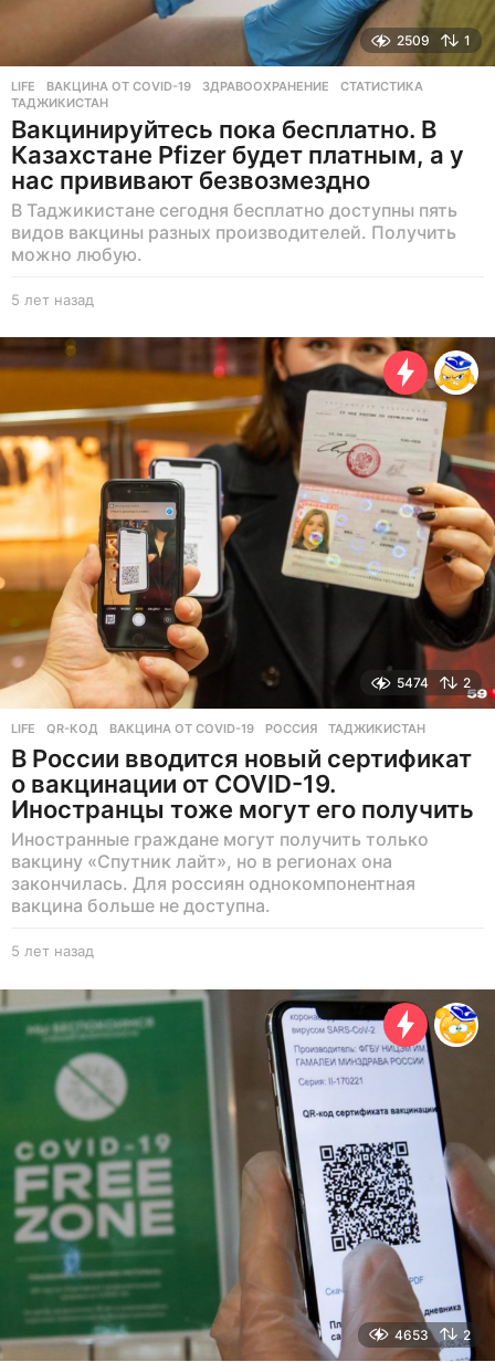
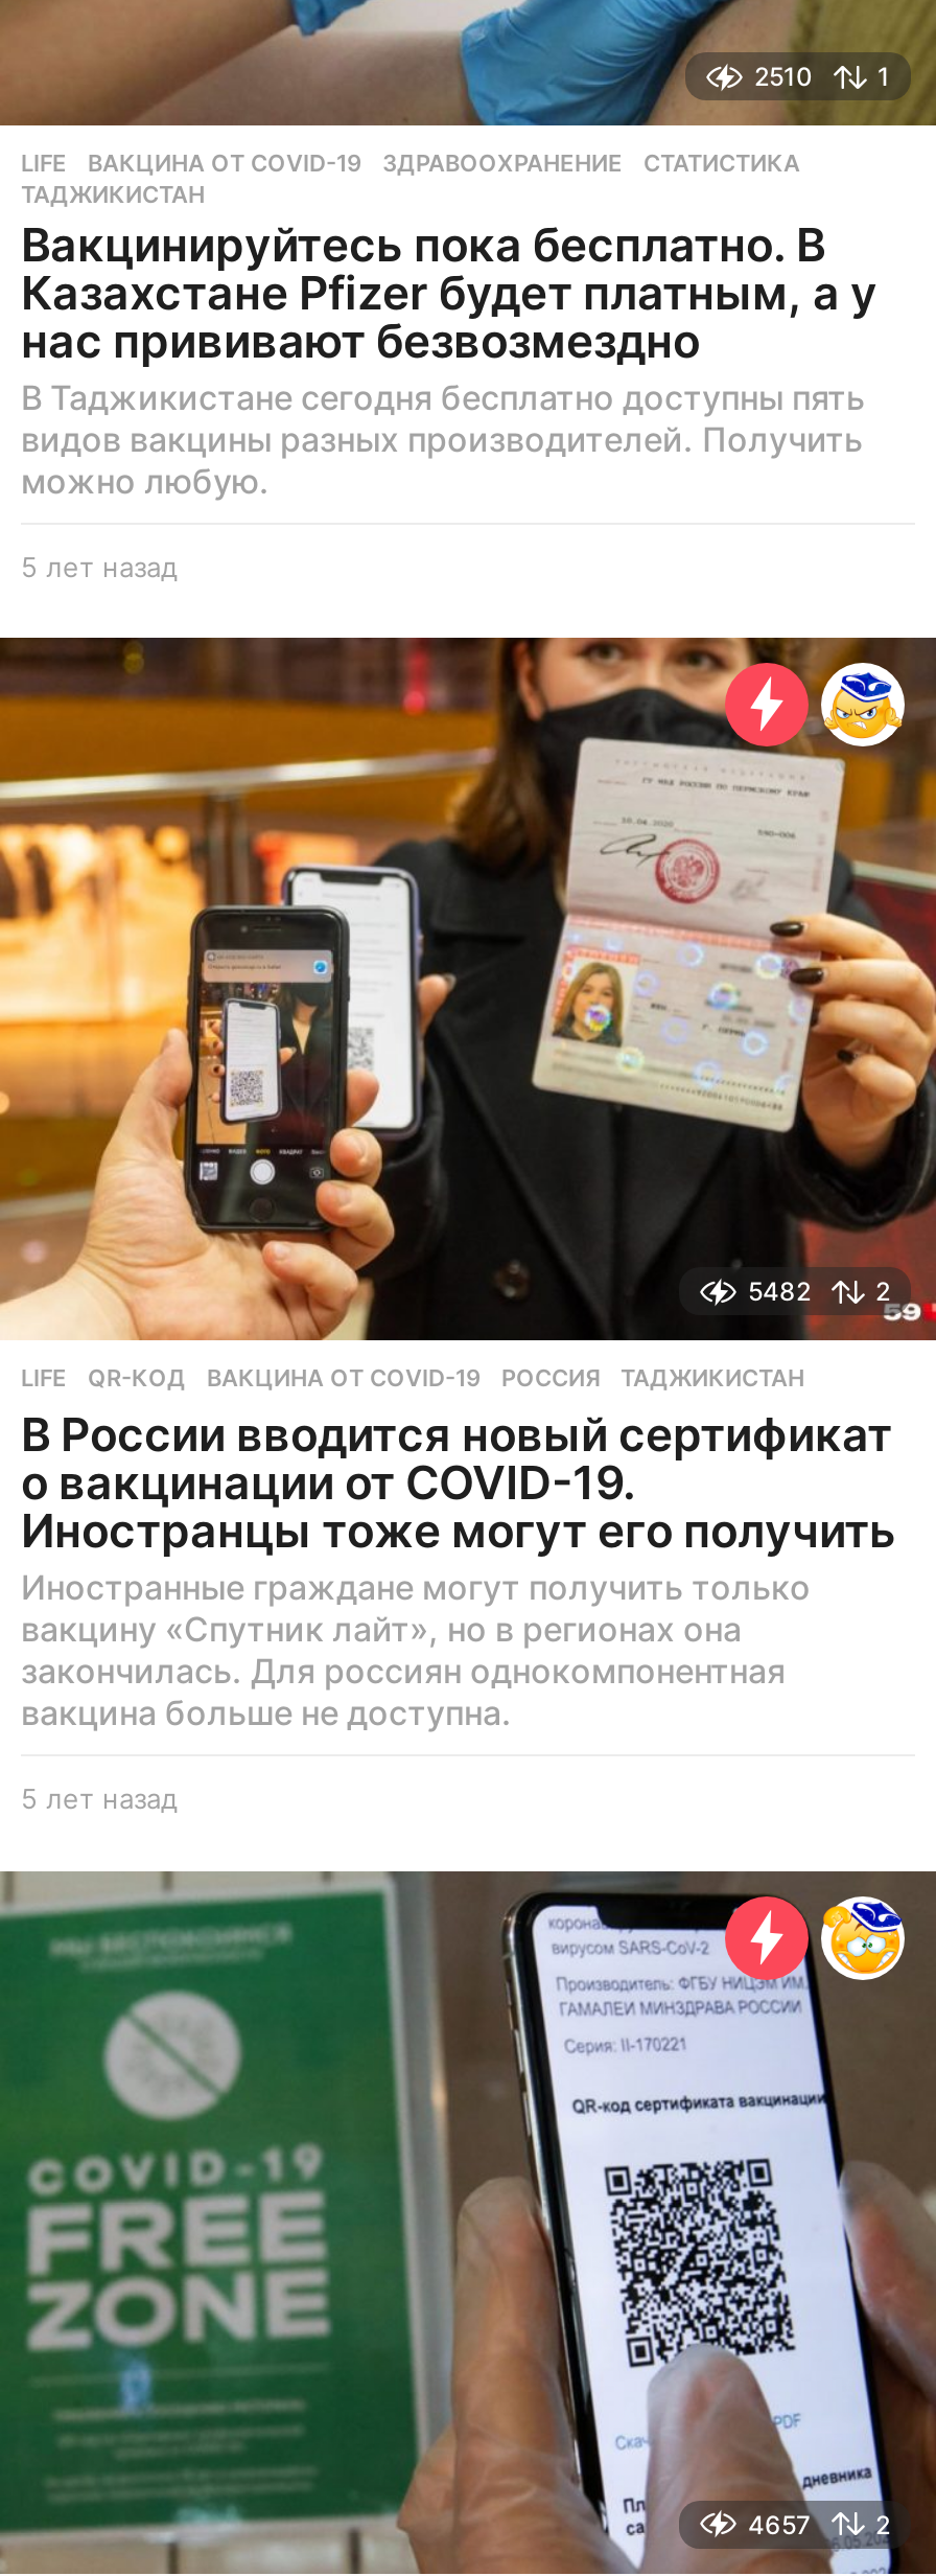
[397,32,430,49] 2509 -> [754,60,813,92] 2510
[397,675,429,691] 5474 -> [748,1276,811,1307] 5482
[394,1326,429,1343] 4653 -> [748,2508,811,2540] 4657

